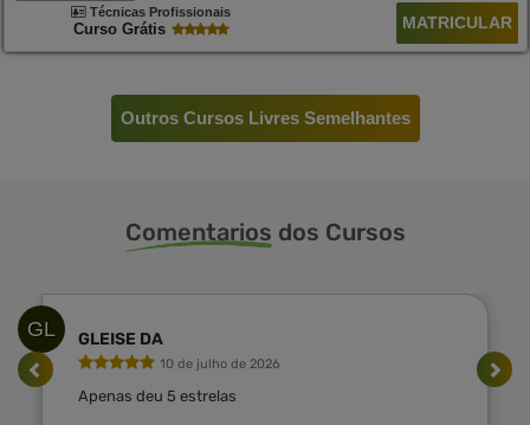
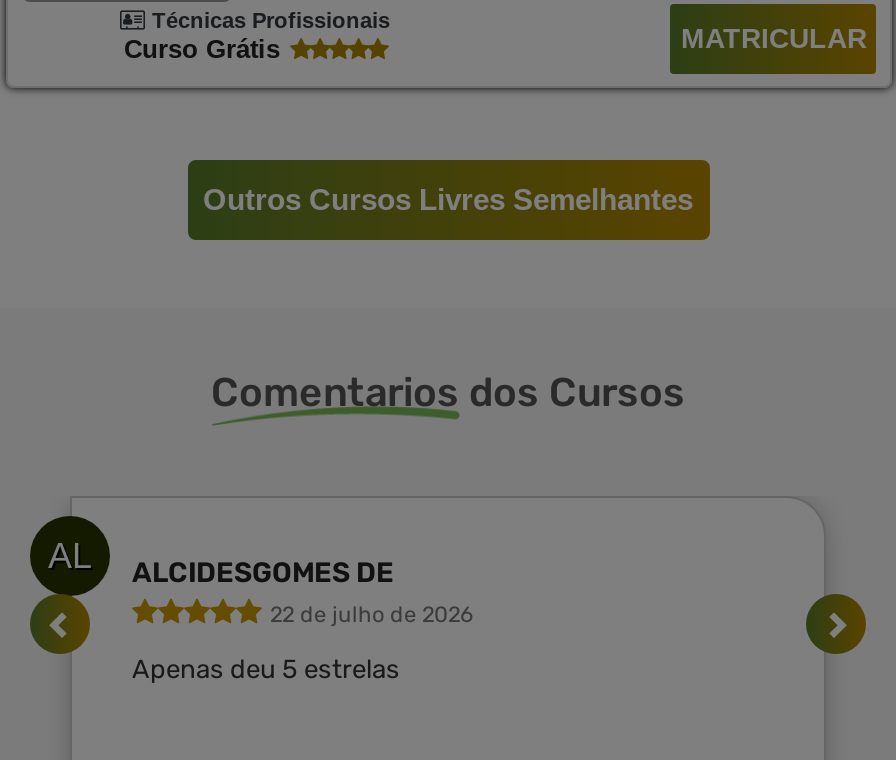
[27,317,280,371] GL | GLEISE DA | 10 de julho de 2026 -> [48,535,474,627] AL | ALCIDESGOMES DE | 22 de julho de 2026

